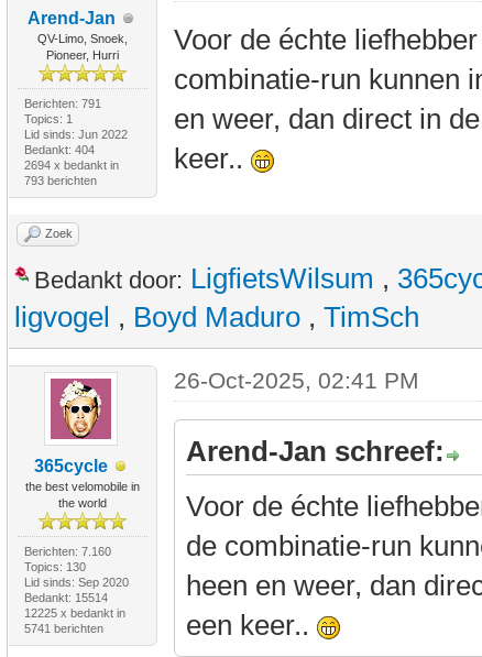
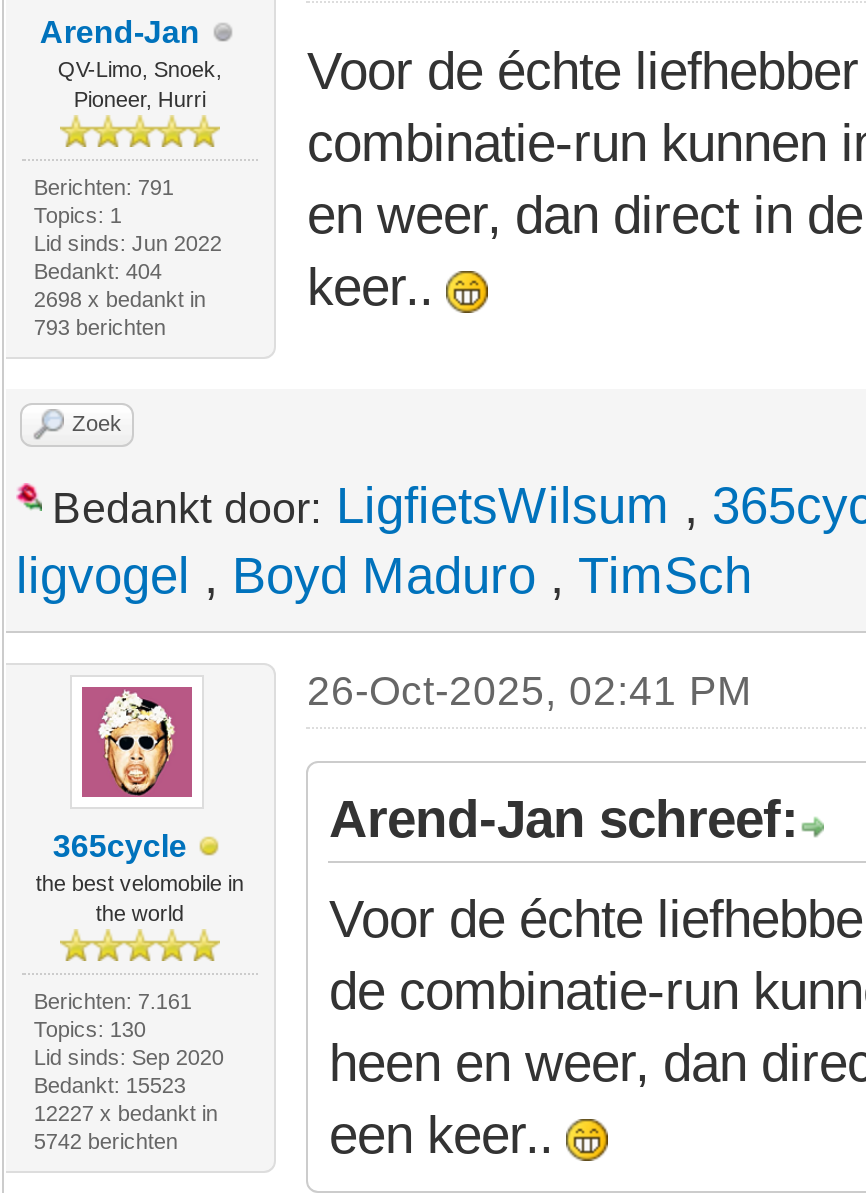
[24,158,119,172] 2694 x bedankt in -> [34,287,206,311] 2698 x bedankt in
[24,545,111,558] Berichten: 7.160 -> [34,989,192,1013] Berichten: 7.161
[24,591,108,604] Bedankt: 15514 -> [34,1073,186,1097] Bedankt: 15523
[24,606,125,620] 12225 x bedankt in -> [34,1101,218,1125] 12227 x bedankt in
[24,622,103,635] 5741 berichten -> [34,1129,178,1153] 5742 berichten

